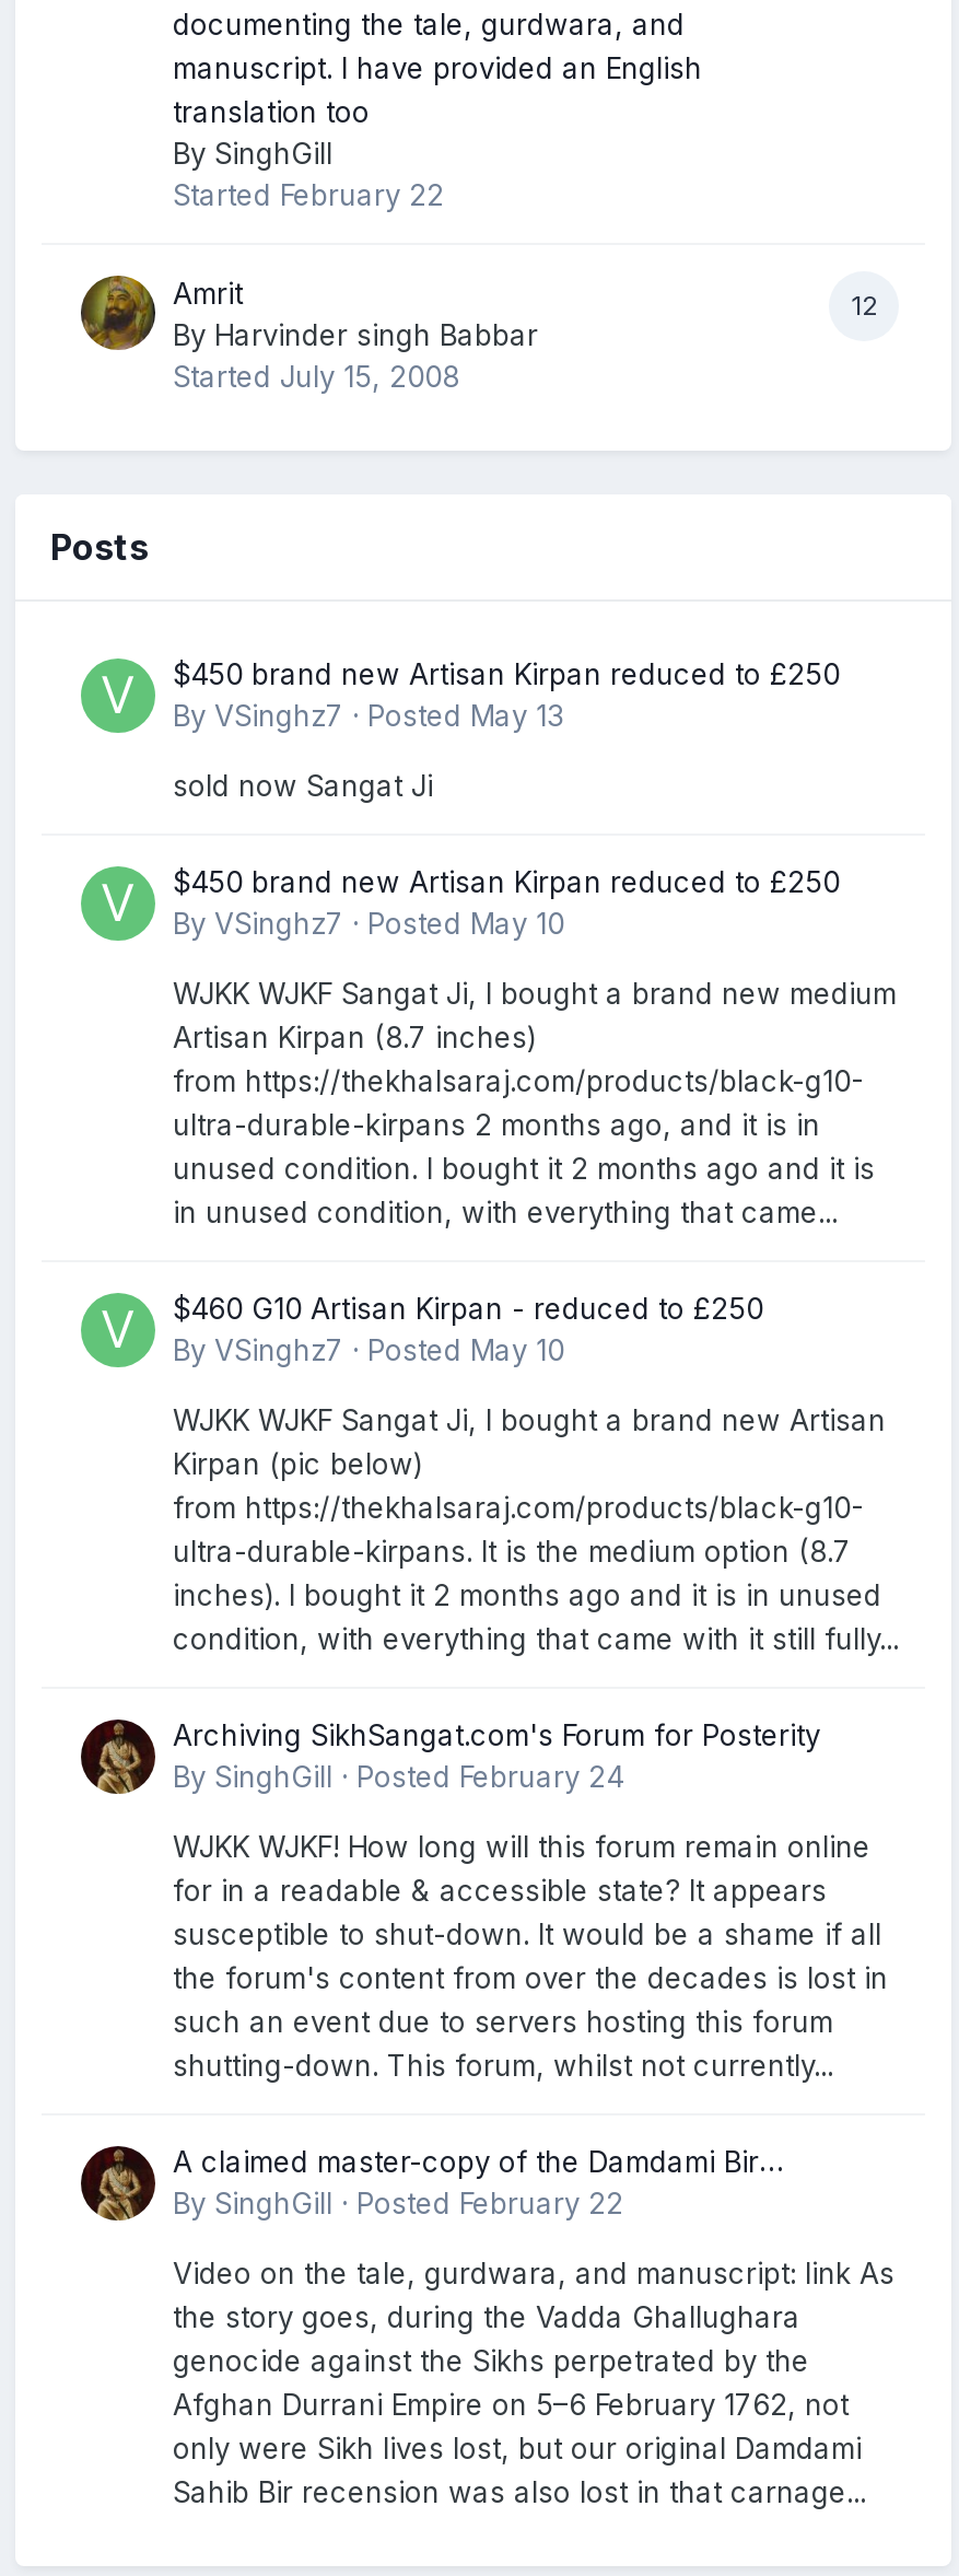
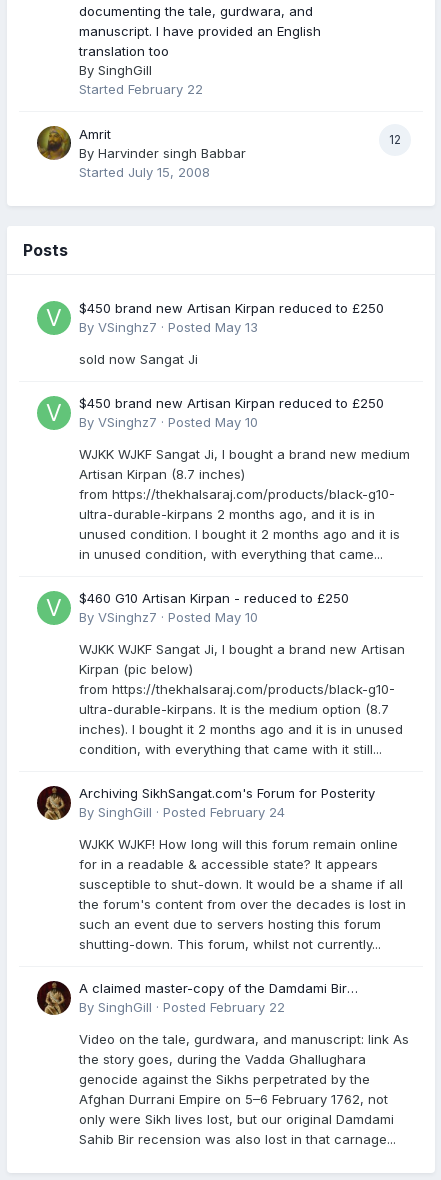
[173,1620,899,1655] condition, with everything that came with it still fully... -> [79,741,382,757] condition, with everything that came with it still...

